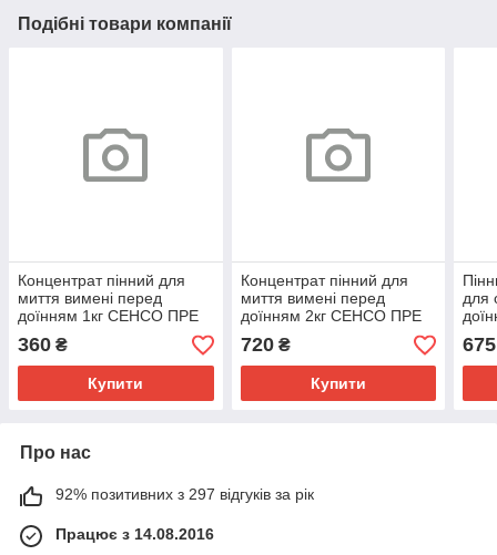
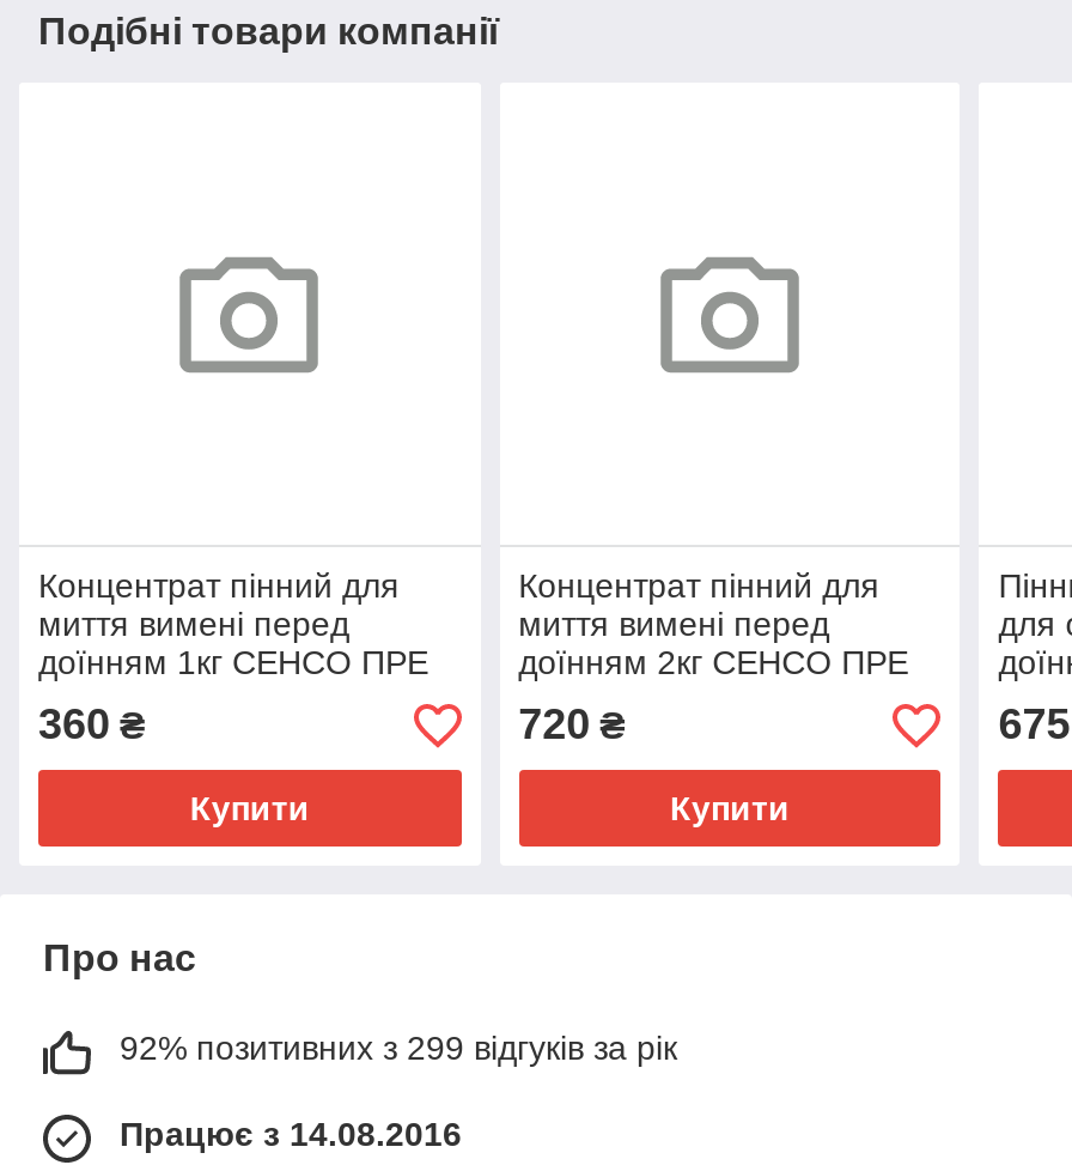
[55,485,314,503] 92% позитивних з 297 відгуків за рік -> [120,1029,677,1067] 92% позитивних з 299 відгуків за рік

